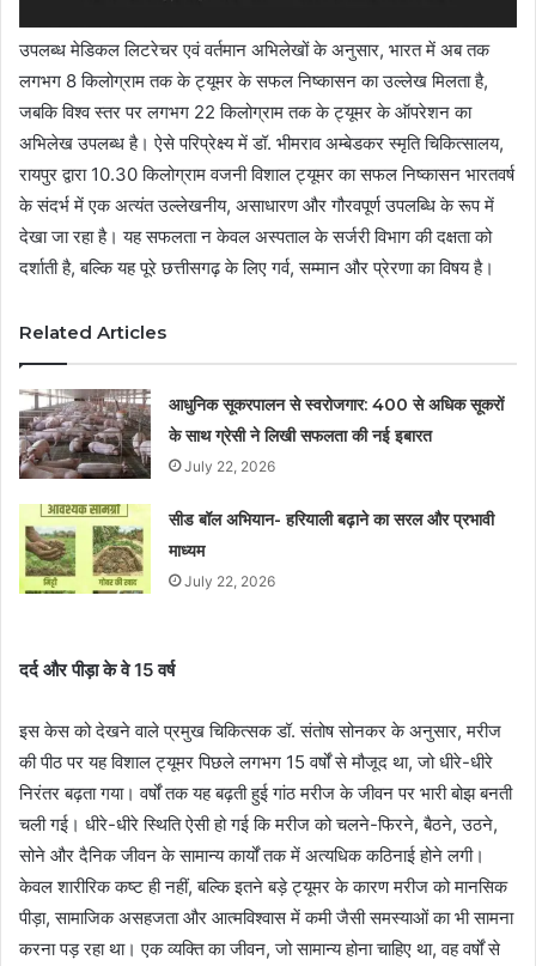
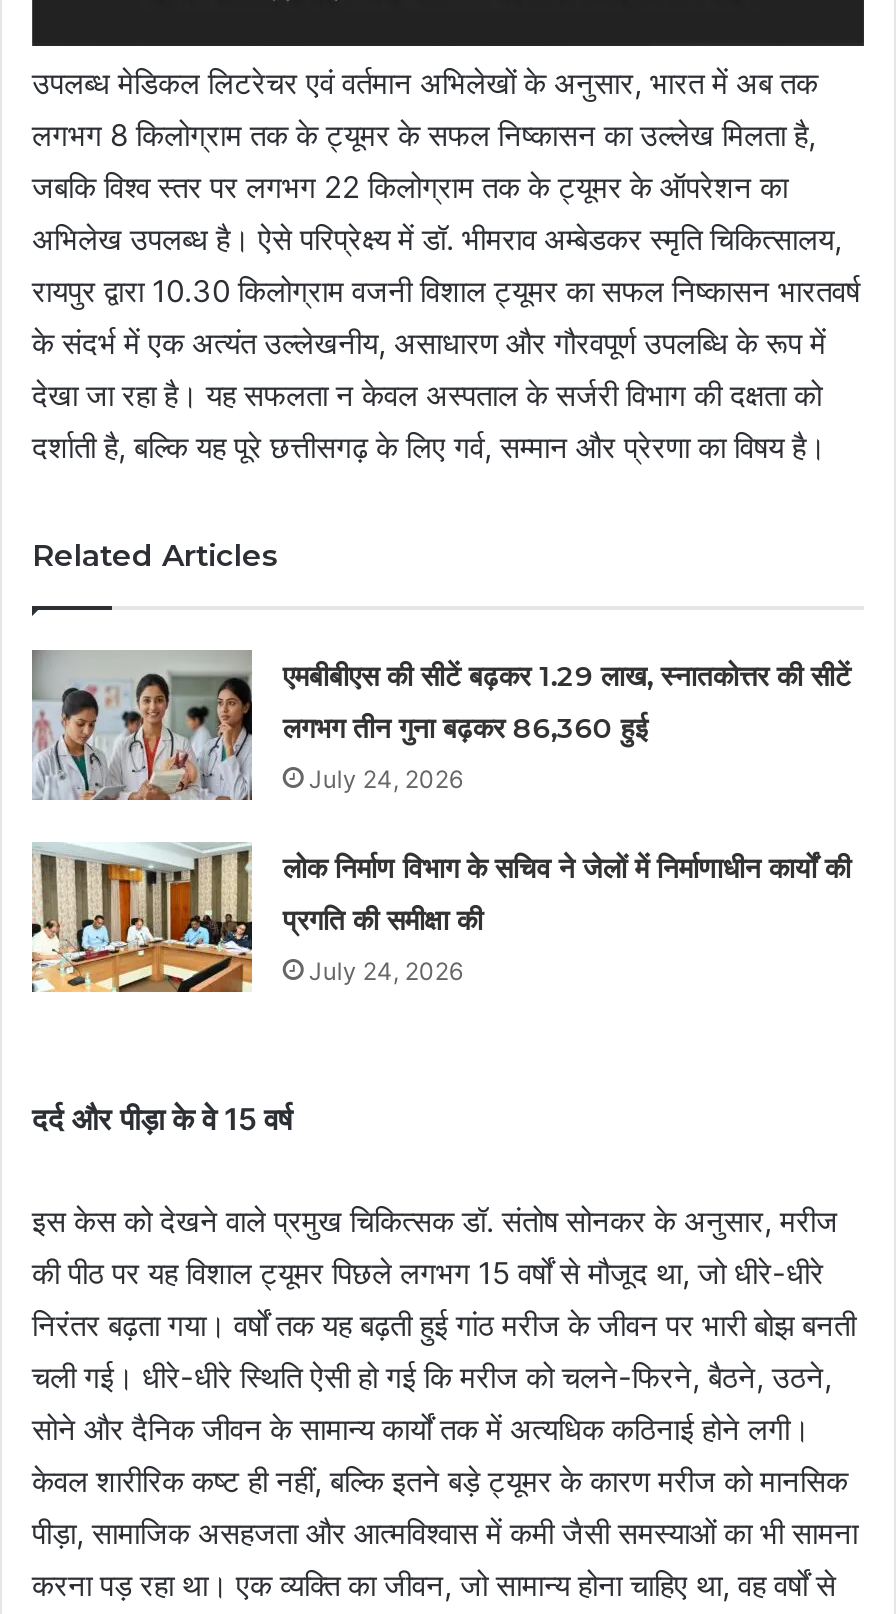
[18,389,504,480] [image] | आधुनिक सूकरपालन से स्वरोजगार: 400 से अधिक सूकरों | के साथ ग्रेसी ने लिखी सफलता की नई इबारत -> [30,650,851,802] [image] | एमबीबीएस की सीटें बढ़कर 1.29 लाख, स्नातकोत्तर की सीटें | लगभग तीन गुना बढ़कर 86,360 हुई
[185,457,276,475] July 22, 2026 -> [309,763,463,793] July 24, 2026
[18,503,494,595] [image] | सीड बॉल अभियान- हरियाली बढ़ाने का सरल और प्रभावी | माध्यम -> [30,842,851,994] [image] | लोक निर्माण विभाग के सचिव ने जेलों में निर्माणाधीन कार्यों की | प्रगति की समीक्षा की
[185,572,276,590] July 22, 2026 -> [309,955,463,985] July 24, 2026

